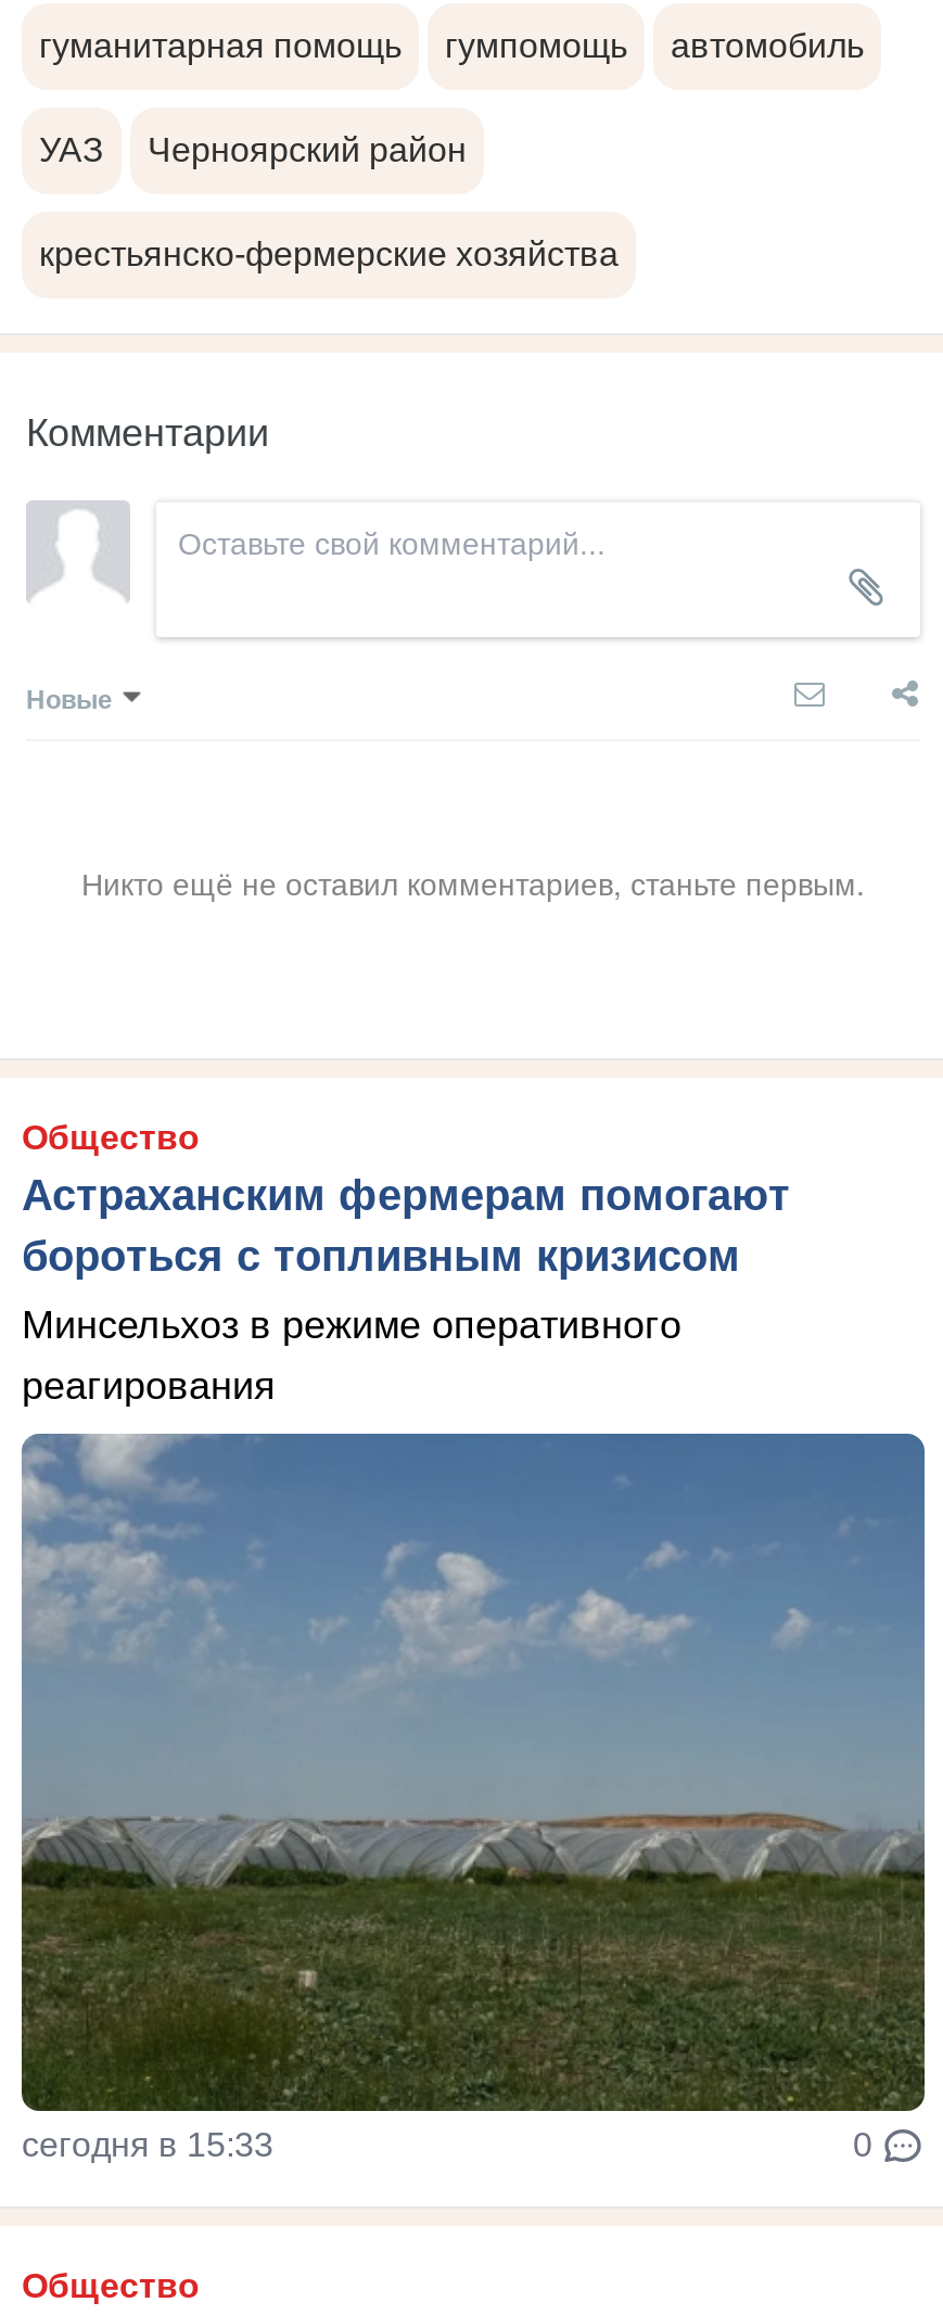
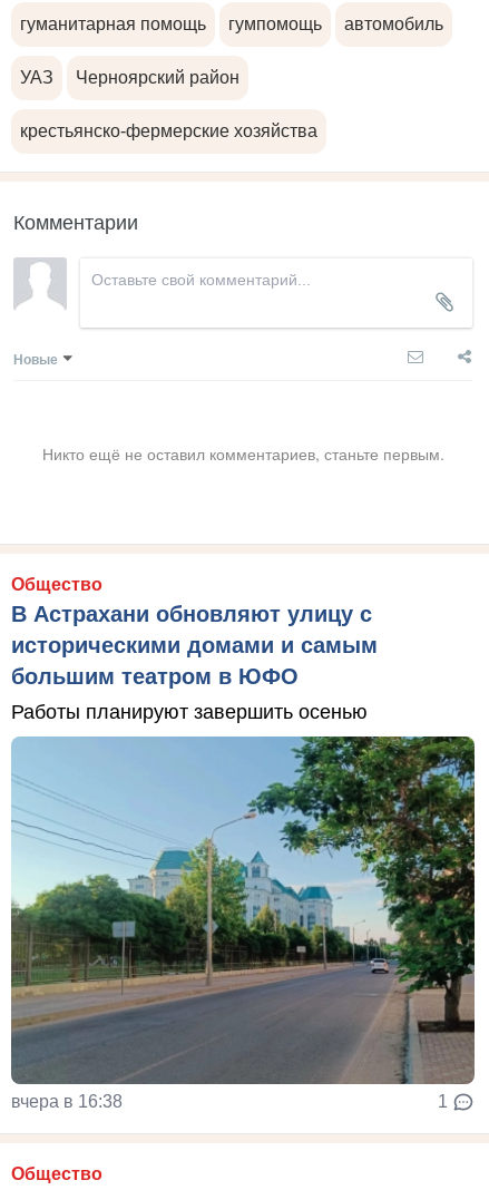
[22,1172,790,1280] Астраханским фермерам помогают | бороться с топливным кризисом -> [11,602,378,689] В Астрахани обновляют улицу с | историческими домами и самым | большим театром в ЮФО
[22,1304,681,1409] Минсельхоз в режиме оперативного | реагирования -> [11,701,368,724] Работы планируют завершить осенью
[20,1432,927,2164] [image] | сегодня в 15:33 | 0 -> [11,735,476,1111] [image] | вчера в 16:38 | 1

